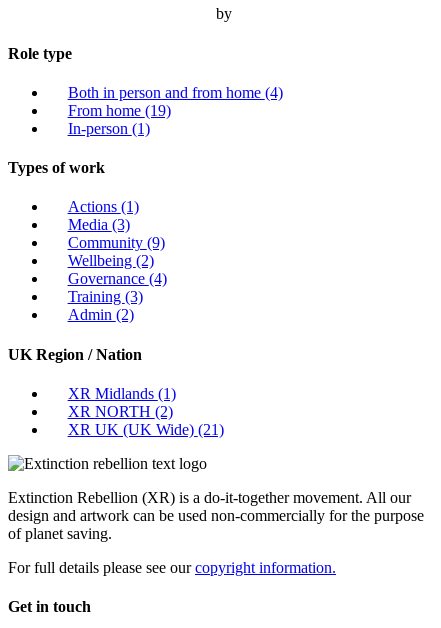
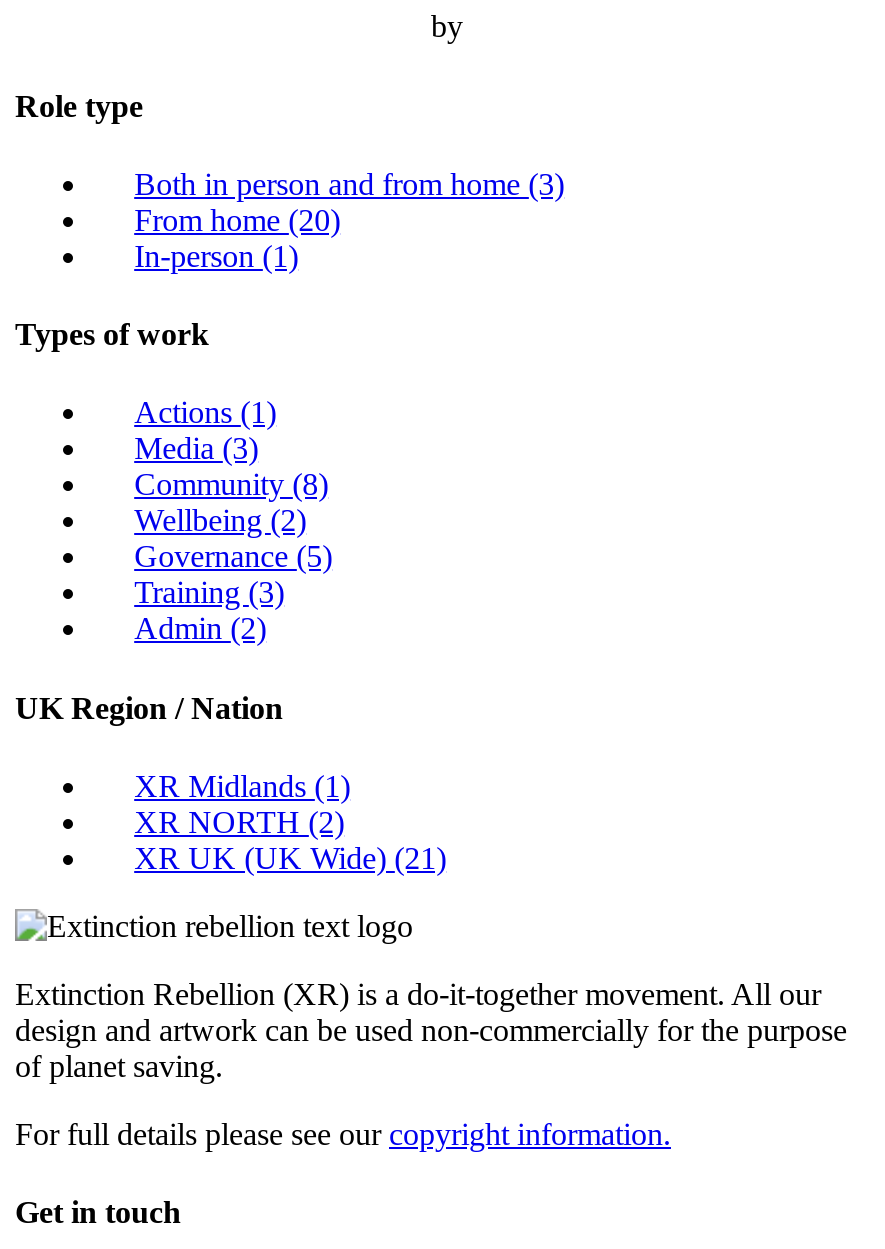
[68,84,283,101] Both in person and from home (4) -> [134,167,564,201] Both in person and from home (3)
[68,102,171,119] From home (19) -> [134,203,340,237] From home (20)
[68,234,165,251] Community (9) -> [134,468,328,502] Community (8)
[68,270,167,287] Governance (4) -> [134,540,332,574] Governance (5)

